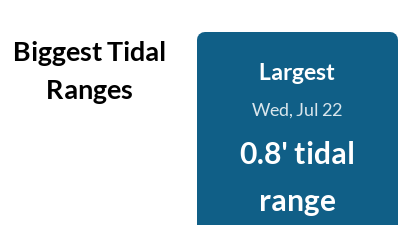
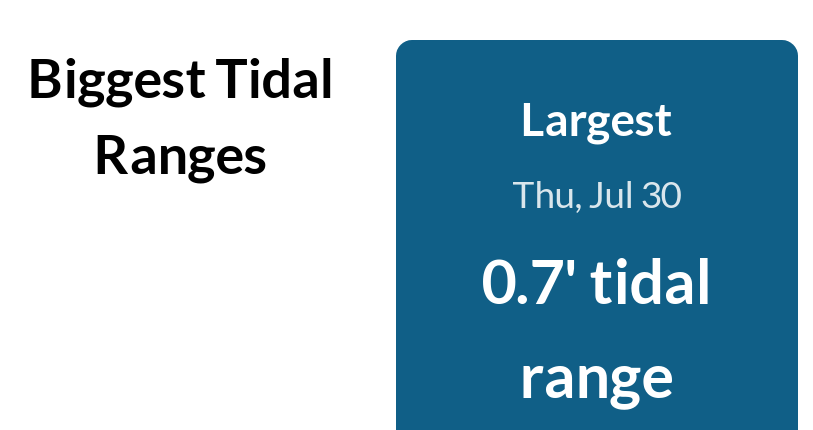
[252,98,342,120] Wed, Jul 22 -> [513,172,681,216] Thu, Jul 30
[240,134,355,170] 0.8' tidal -> [482,244,712,316] 0.7' tidal

